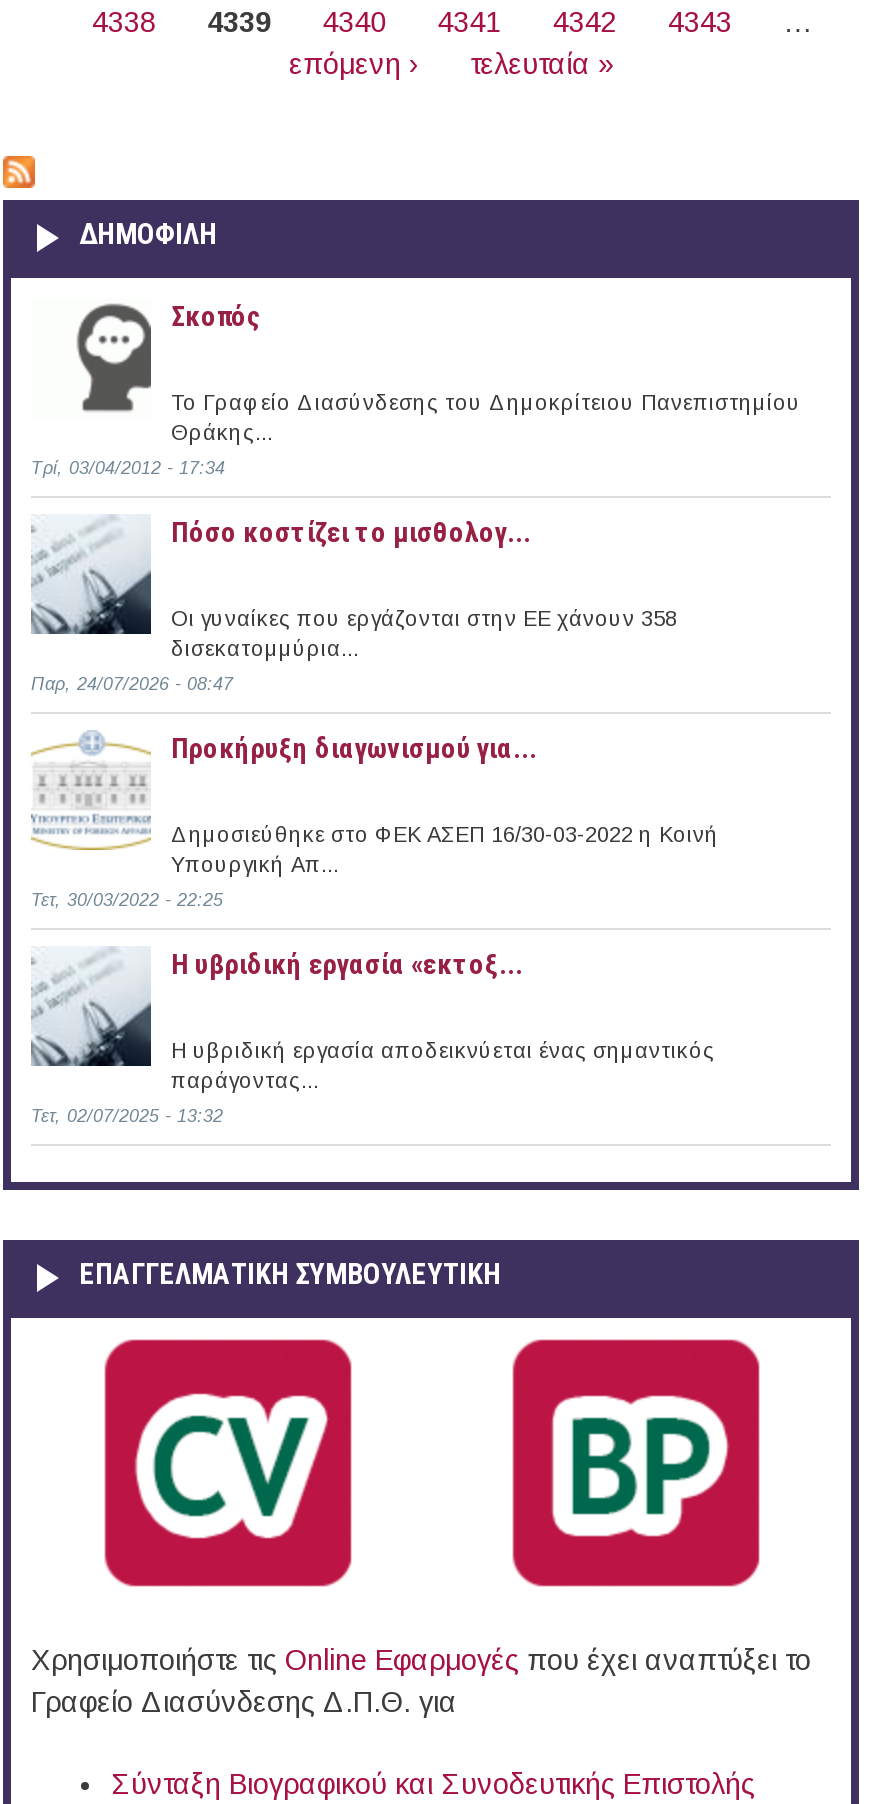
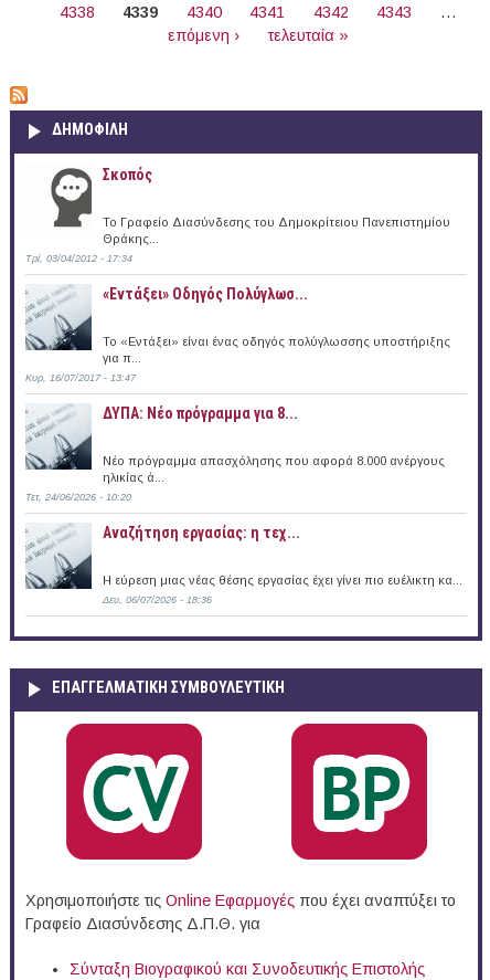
[171,516,531,548] Πόσο κοστίζει το μισθολογ... -> [103,285,308,303] «Εντάξει» Oδηγός Πολύγλωσ...
[171,606,677,660] Οι γυναίκες που εργάζονται στην ΕΕ χάνουν 358 | δισεκατομμύρια... -> [103,335,450,364] Το «Εντάξει» είναι ένας οδηγός πολύγλωσσης υποστήριξης | για π...
[31,674,233,694] Παρ, 24/07/2026 - 08:47 -> [25,372,136,383] Κυρ, 16/07/2017 - 13:47
[171,732,537,764] Προκήρυξη διαγωνισμού για... -> [103,404,298,422] ΔΥΠΑ: Νέο πρόγραμμα για 8...
[33,776,719,876] [image] | Δημοσιεύθηκε στο ΦΕΚ ΑΣΕΠ 16/30-03-2022 η Κοινή | Υπουργική Απ... -> [25,411,445,484] [image] | Νέο πρόγραμμα απασχόλησης που αφορά 8.000 ανέργους | ηλικίας ά...
[31,890,223,910] Τετ, 30/03/2022 - 22:25 -> [25,491,131,502] Τετ, 24/06/2026 - 10:20
[171,948,523,980] Η υβριδική εργασία «εκτοξ... -> [103,523,300,541] Αναζήτηση εργασίας: η τεχ...
[171,1038,715,1092] Η υβριδική εργασία αποδεικνύεται ένας σημαντικός | παράγοντας... -> [103,573,462,586] Η εύρεση μιας νέας θέσης εργασίας έχει γίνει πιο ευέλικτη κα...
[31,1106,223,1126] Τετ, 02/07/2025 - 13:32 -> [103,594,212,605] Δευ, 06/07/2026 - 18:36

